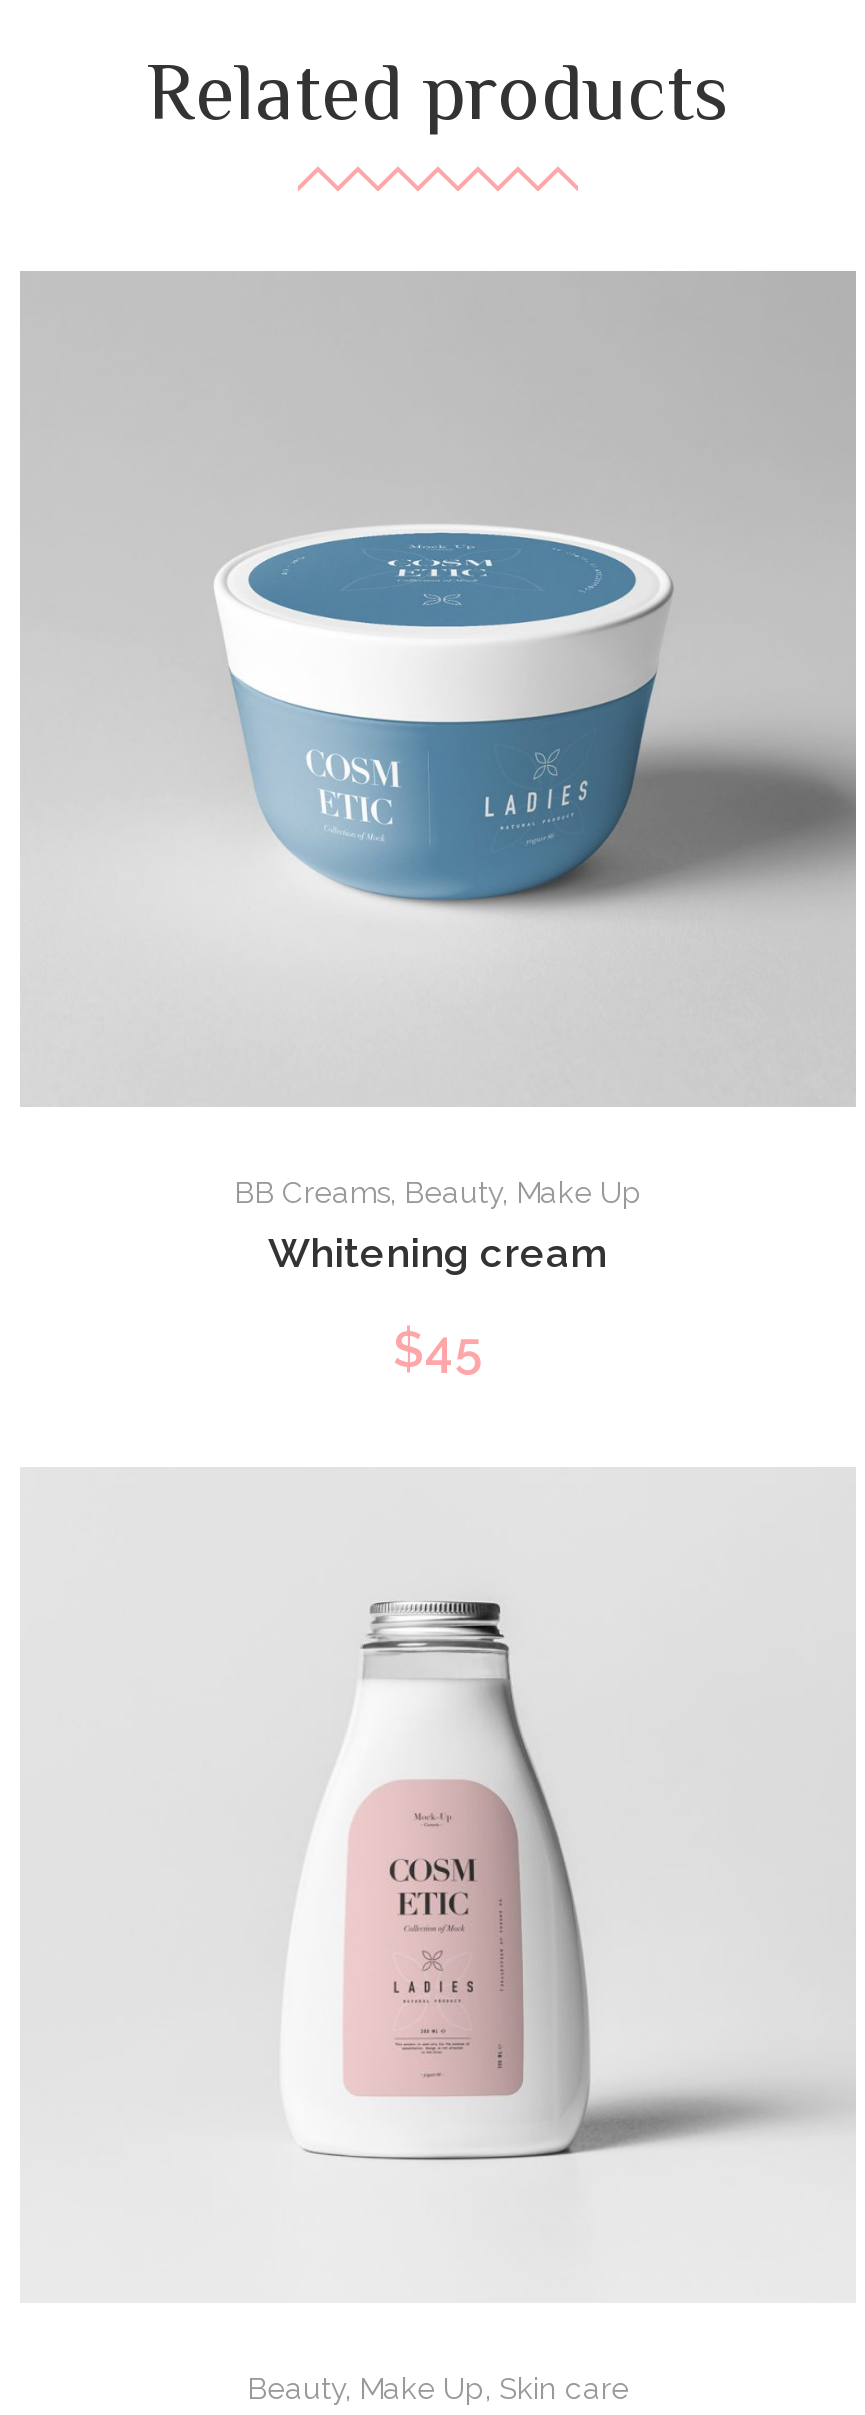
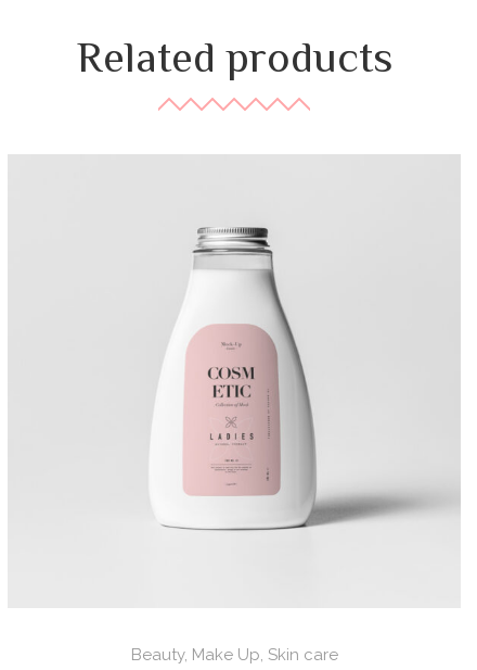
[22,271,856,1379] [image] | BB Creams, Beauty, Make Up | Whitening cream | $45 -> none

